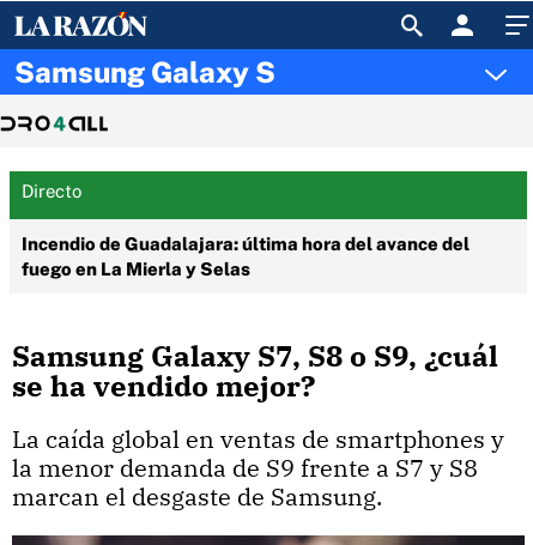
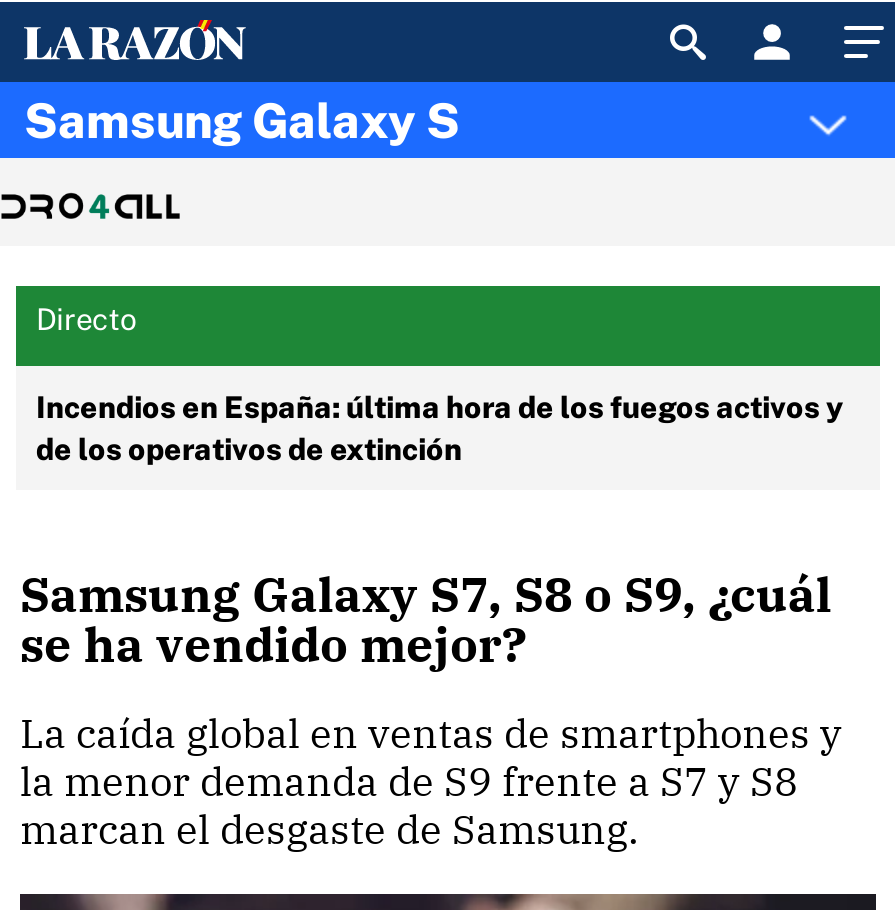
[22,234,470,279] Incendio de Guadalajara: última hora del avance del | fuego en La Mierla y Selas -> [36,390,844,466] Incendios en España: última hora de los fuegos activos y | de los operativos de extinción

